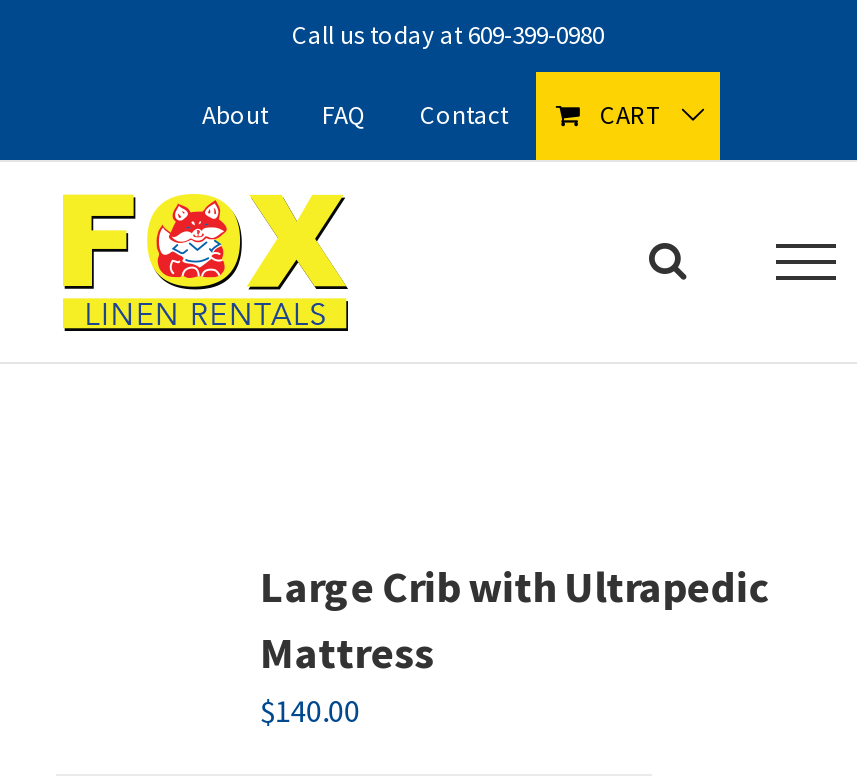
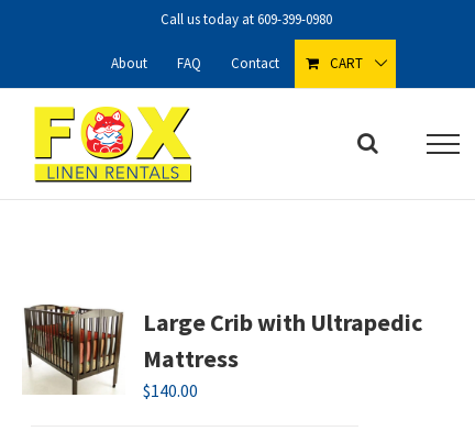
none -> [23,303,124,396] [image]

